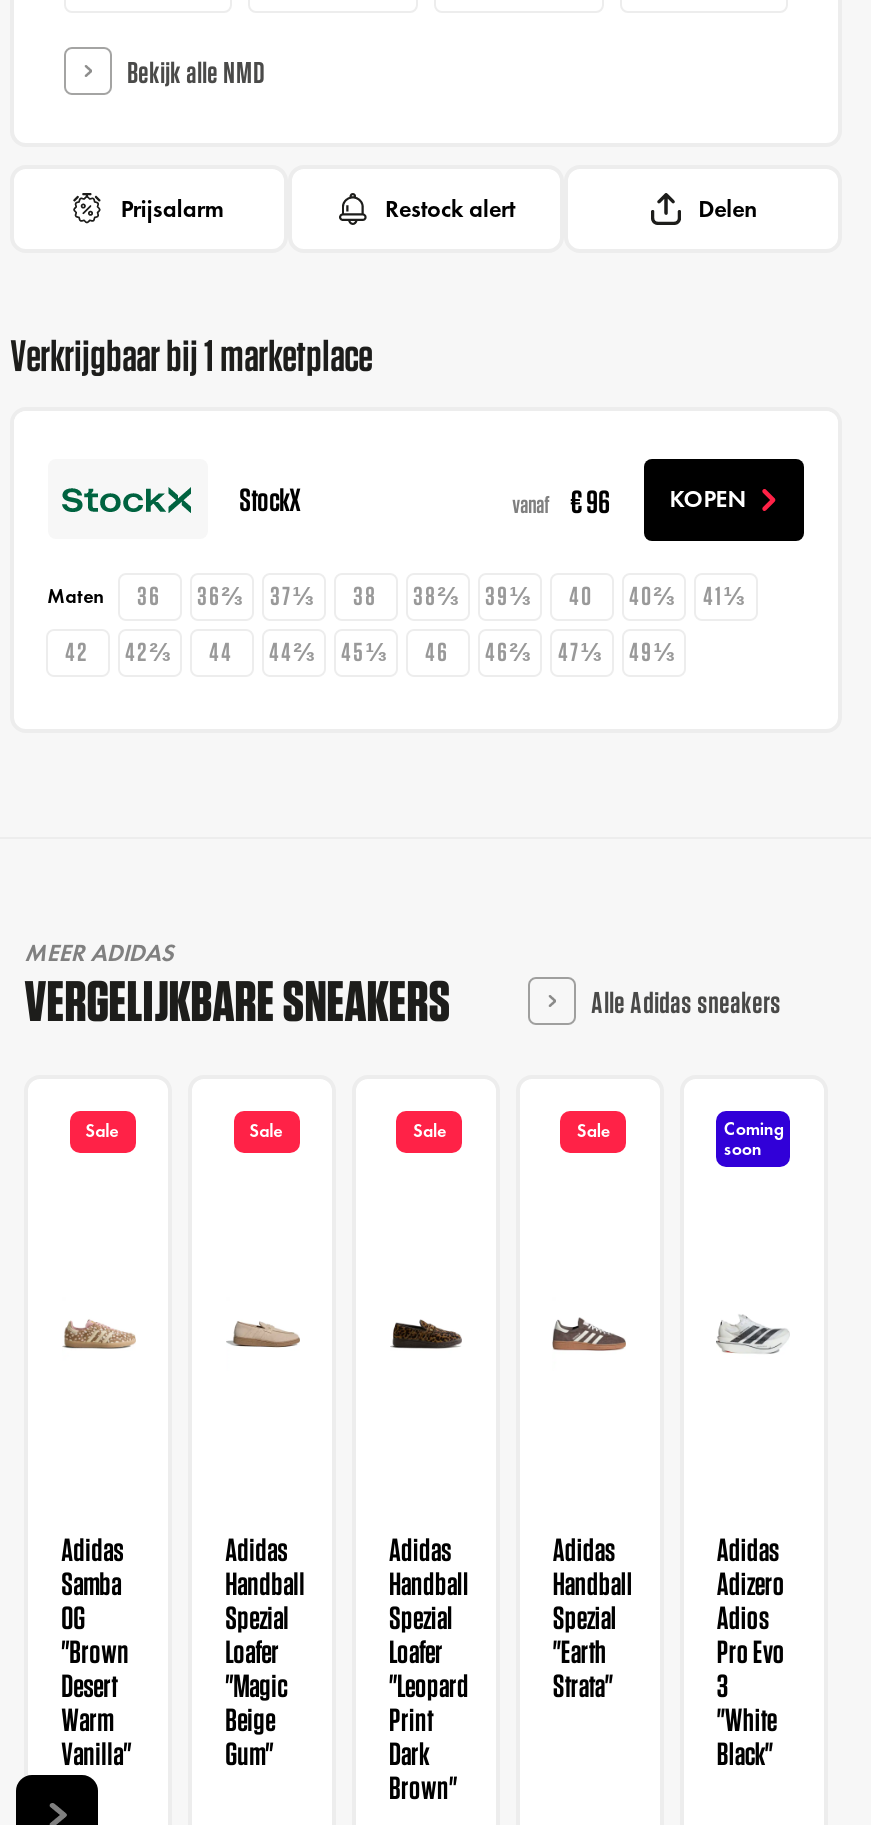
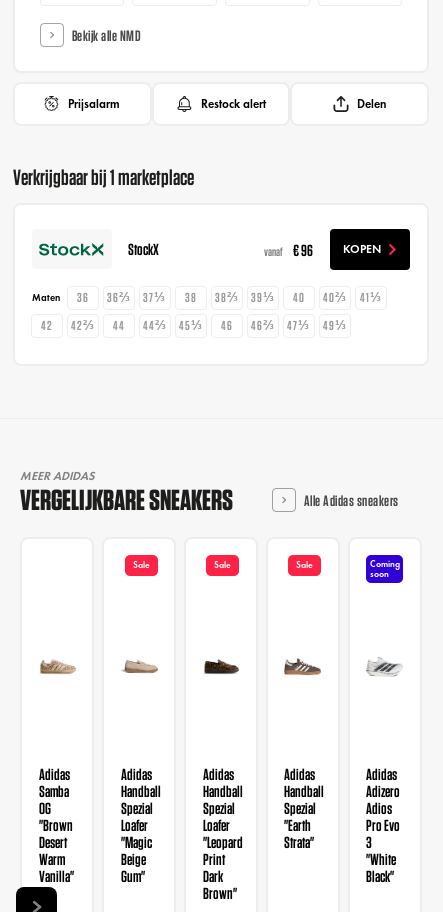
[85,1120,119,1144] Sale -> none

